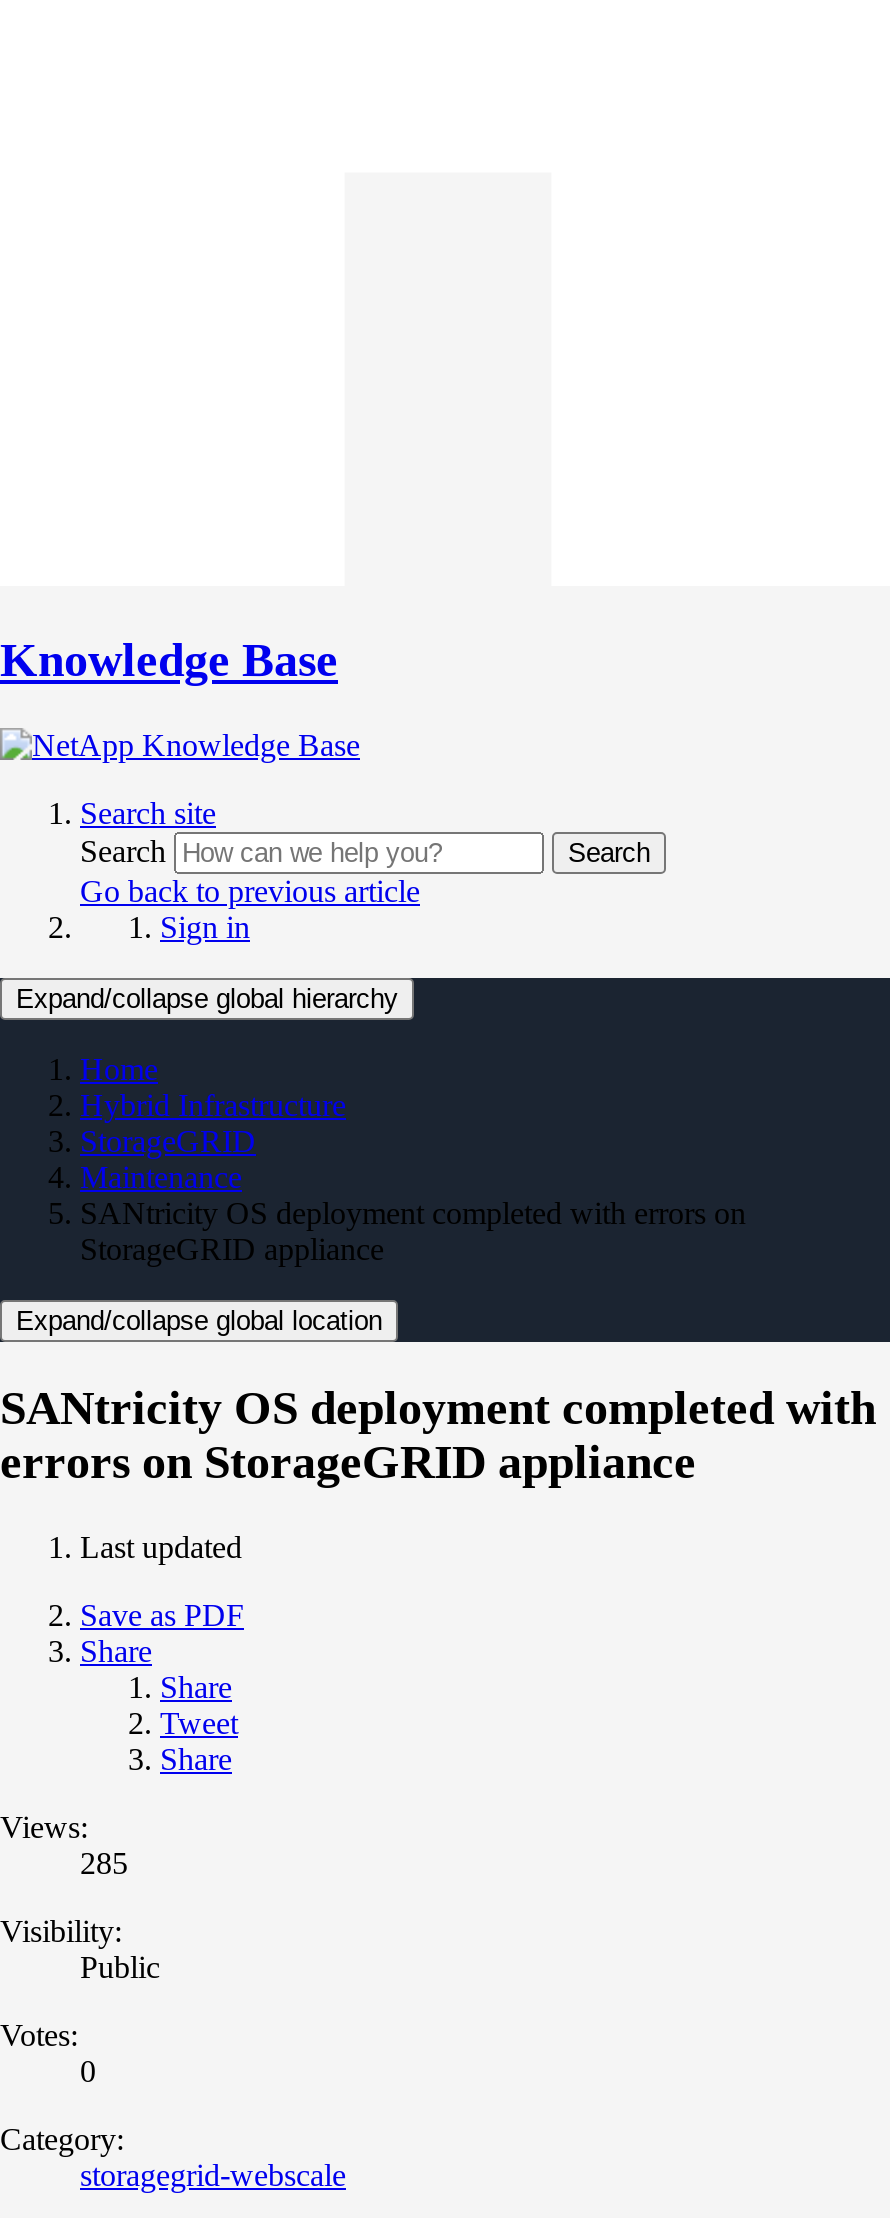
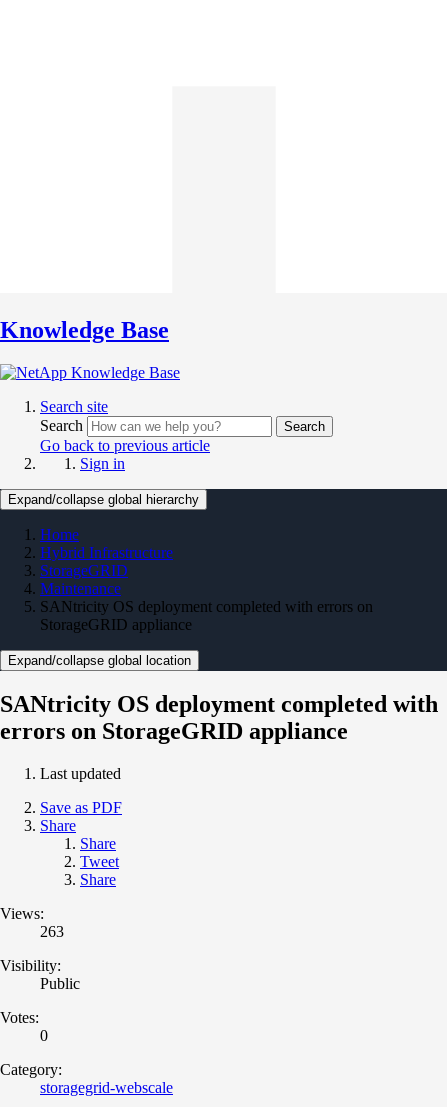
[80,1845,128,1879] 285 -> [40,923,64,940] 263

